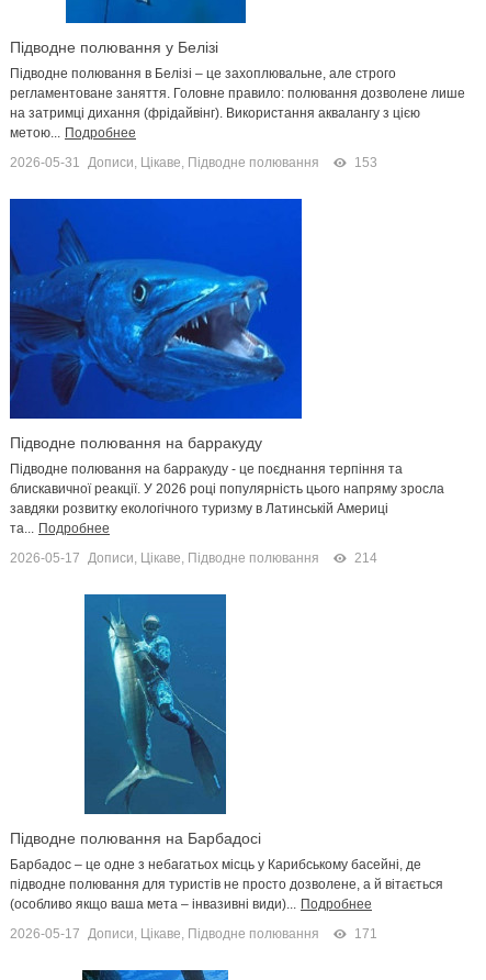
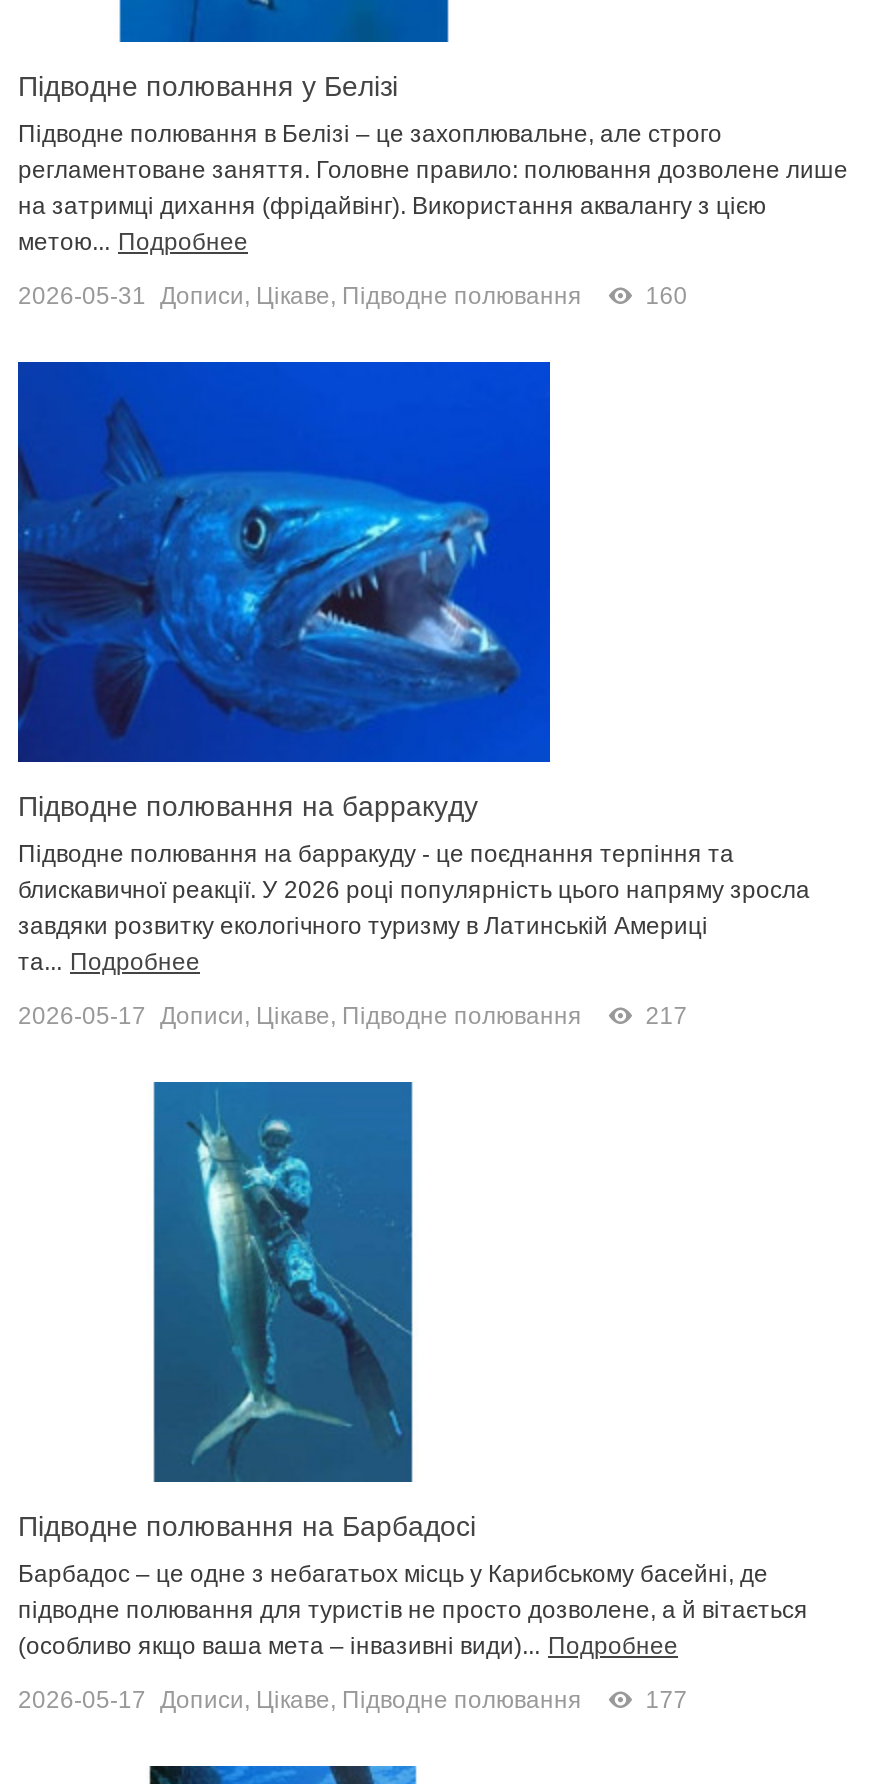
[354,155,377,170] 153 -> [646,282,688,310] 160
[354,550,377,566] 214 -> [646,1002,688,1030] 217
[354,926,377,941] 171 -> [646,1686,688,1714] 177

